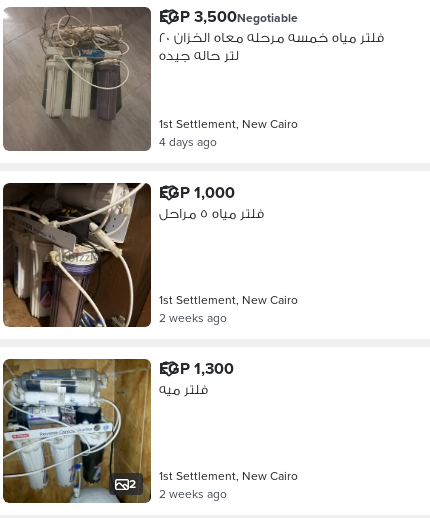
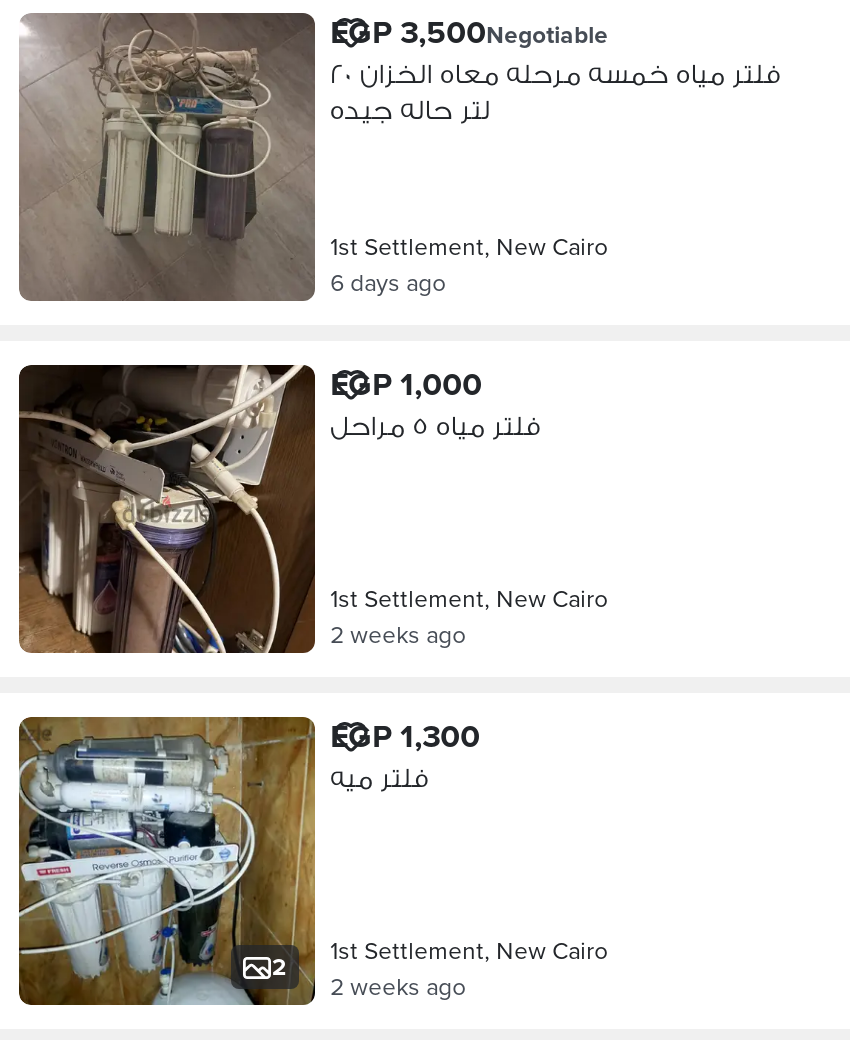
[159,133,217,150] 4 days ago -> [330,265,446,299] 6 days ago

